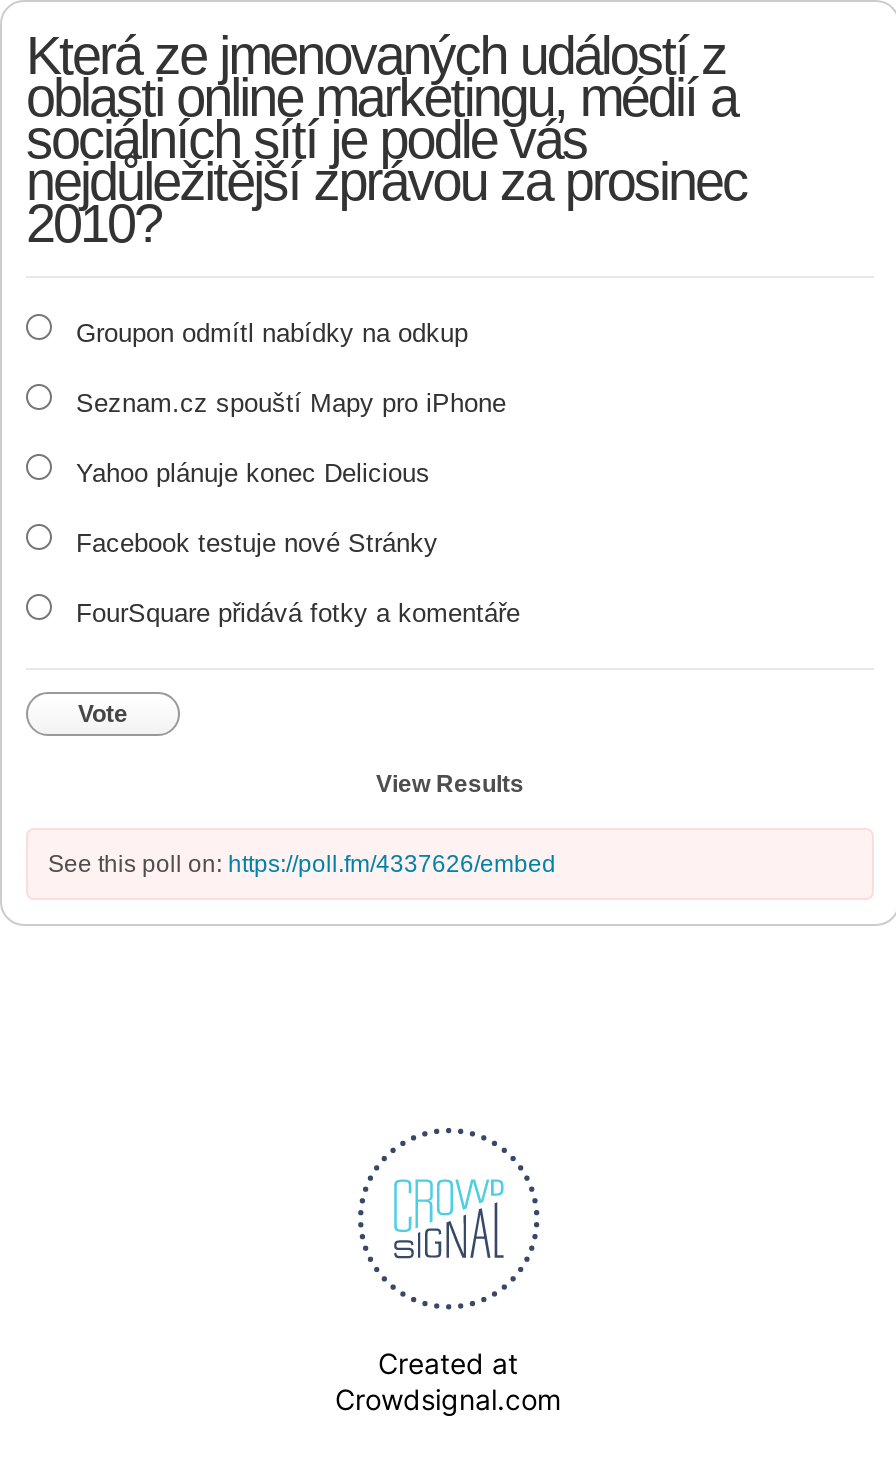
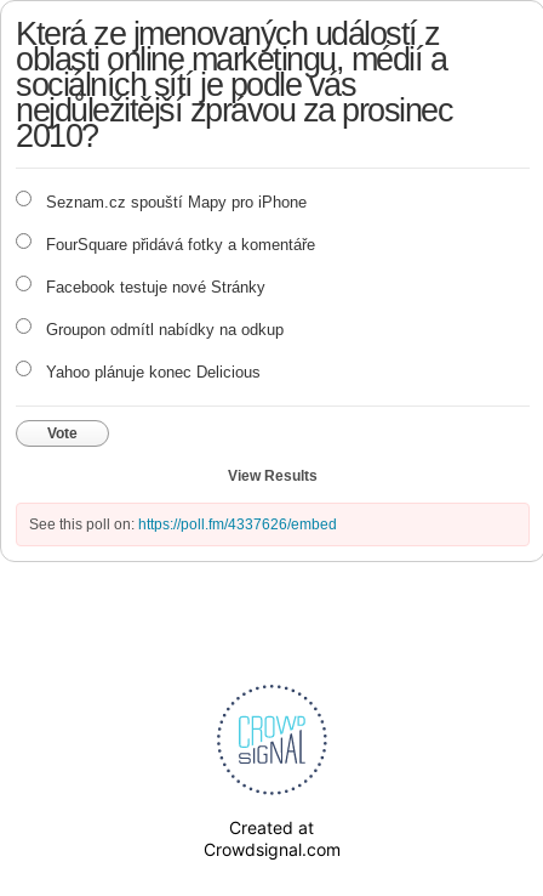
moved [76,318,468,348] -> [46,321,284,339]: Groupon odmítl nabídky na odkup
moved [76,388,506,418] -> [46,193,307,211]: Seznam.cz spouští Mapy pro iPhone
moved [76,458,430,488] -> [46,363,261,381]: Yahoo plánuje konec Delicious
moved [76,528,438,558] -> [46,278,265,296]: Facebook testuje nové Stránky
moved [76,598,520,628] -> [46,236,315,254]: FourSquare přidává fotky a komentáře

